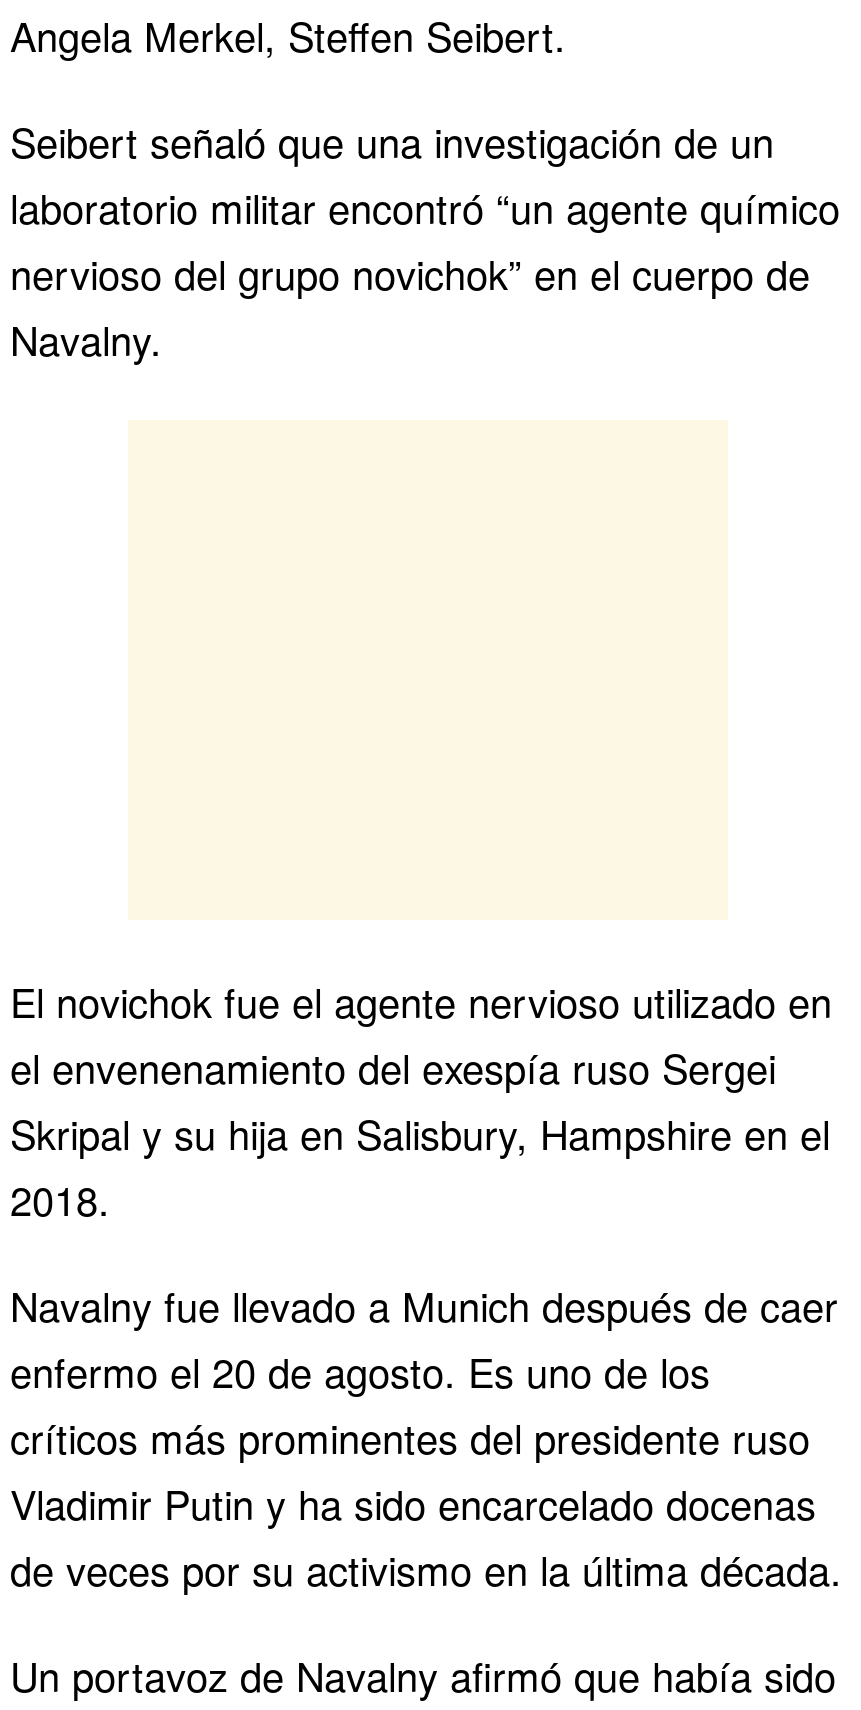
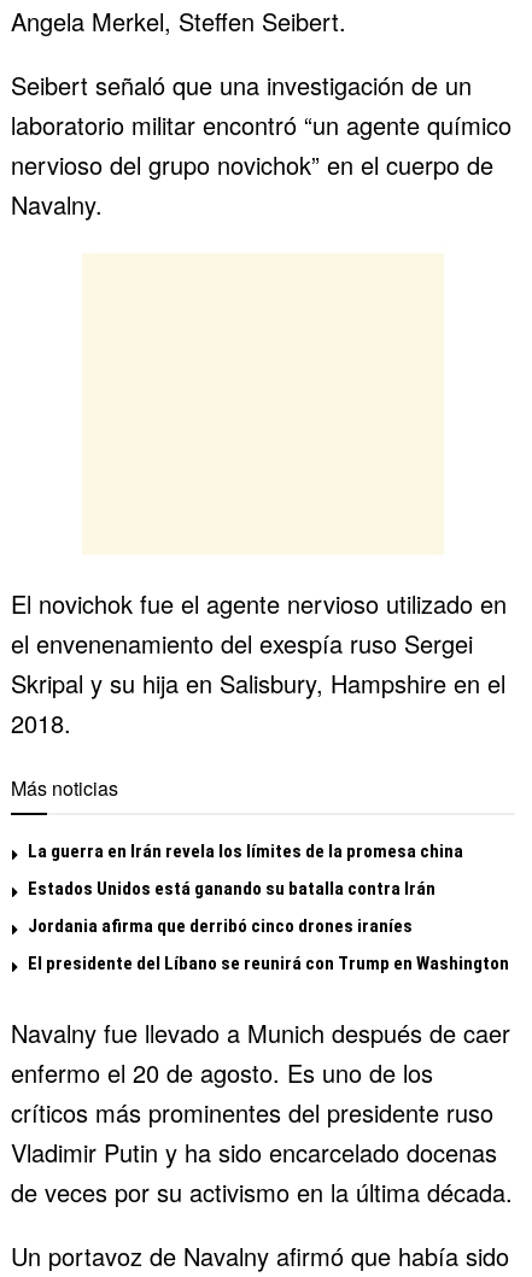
none -> [11,774,509,974] Más noticias | La guerra en Irán revela los límites de la promesa china | Estados Unidos está ganando su batalla contra Irán | Jordania afirma que derribó cinco drones iraníes | El presidente del Líbano se reunirá con Trump en Washington

